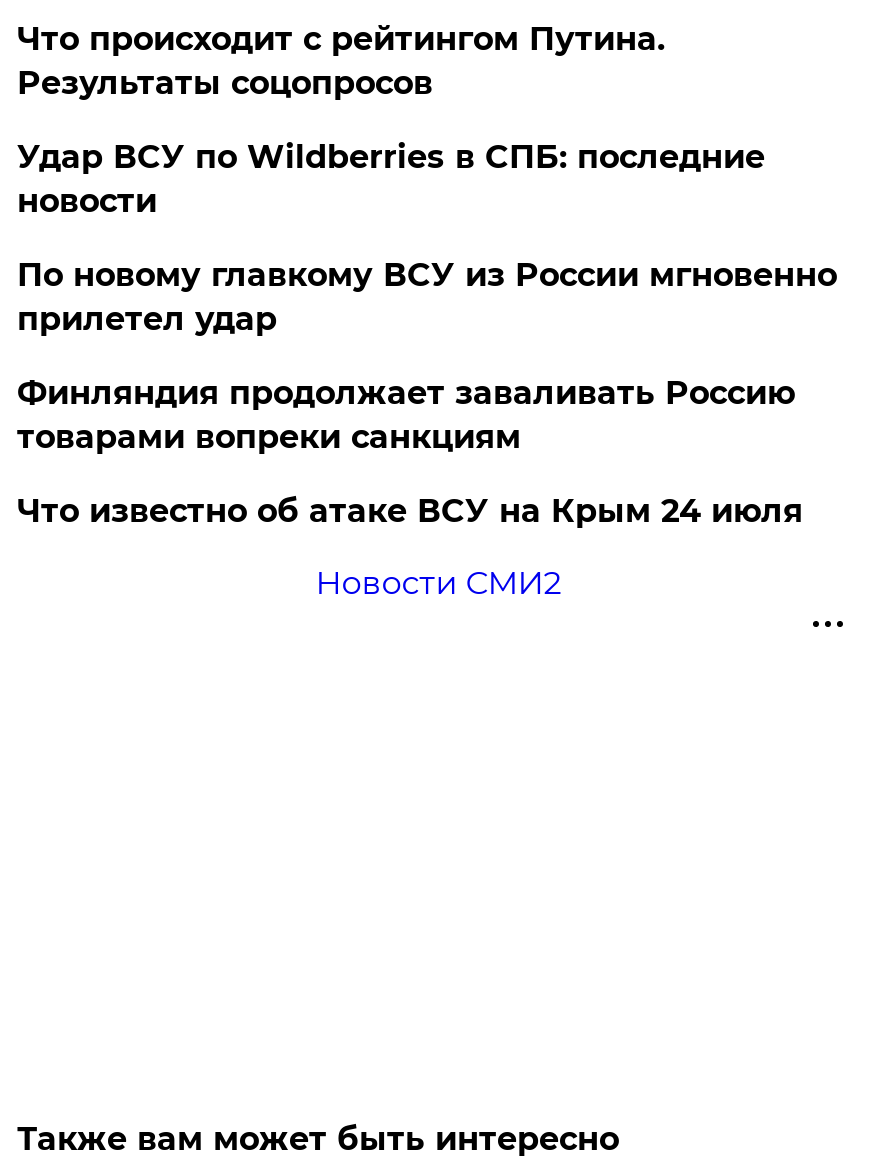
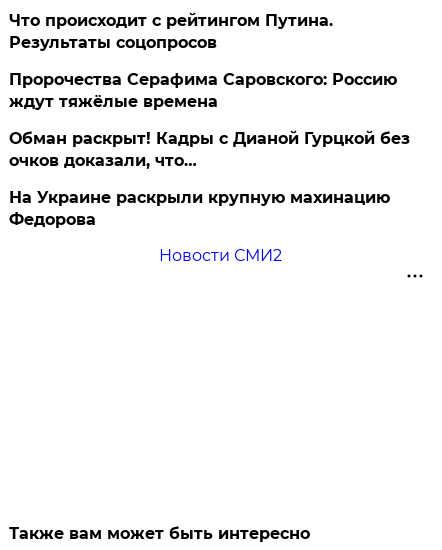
[17,138,837,530] Удар ВСУ по Wildberries в СПБ: последние | новости | По новому главкому ВСУ из России мгновенно | прилетел удар | Финляндия продолжает заваливать Россию | товарами вопреки санкциям | Что известно об атаке ВСУ на Крым 24 июля -> [9,70,410,229] Пророчества Серафима Саровского: Россию | ждут тяжёлые времена | Обман раскрыт! Кадры с Дианой Гурцкой без | очков доказали, что… | На Украине раскрыли крупную махинацию | Федорова

